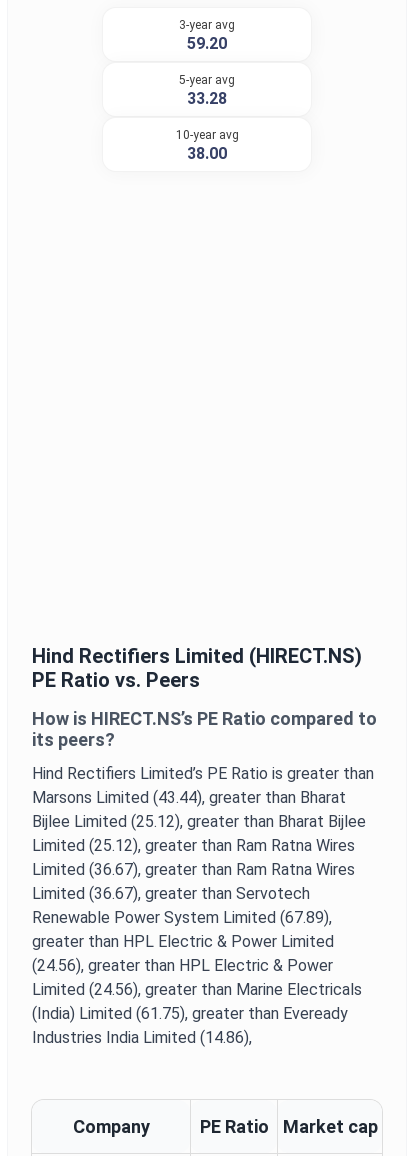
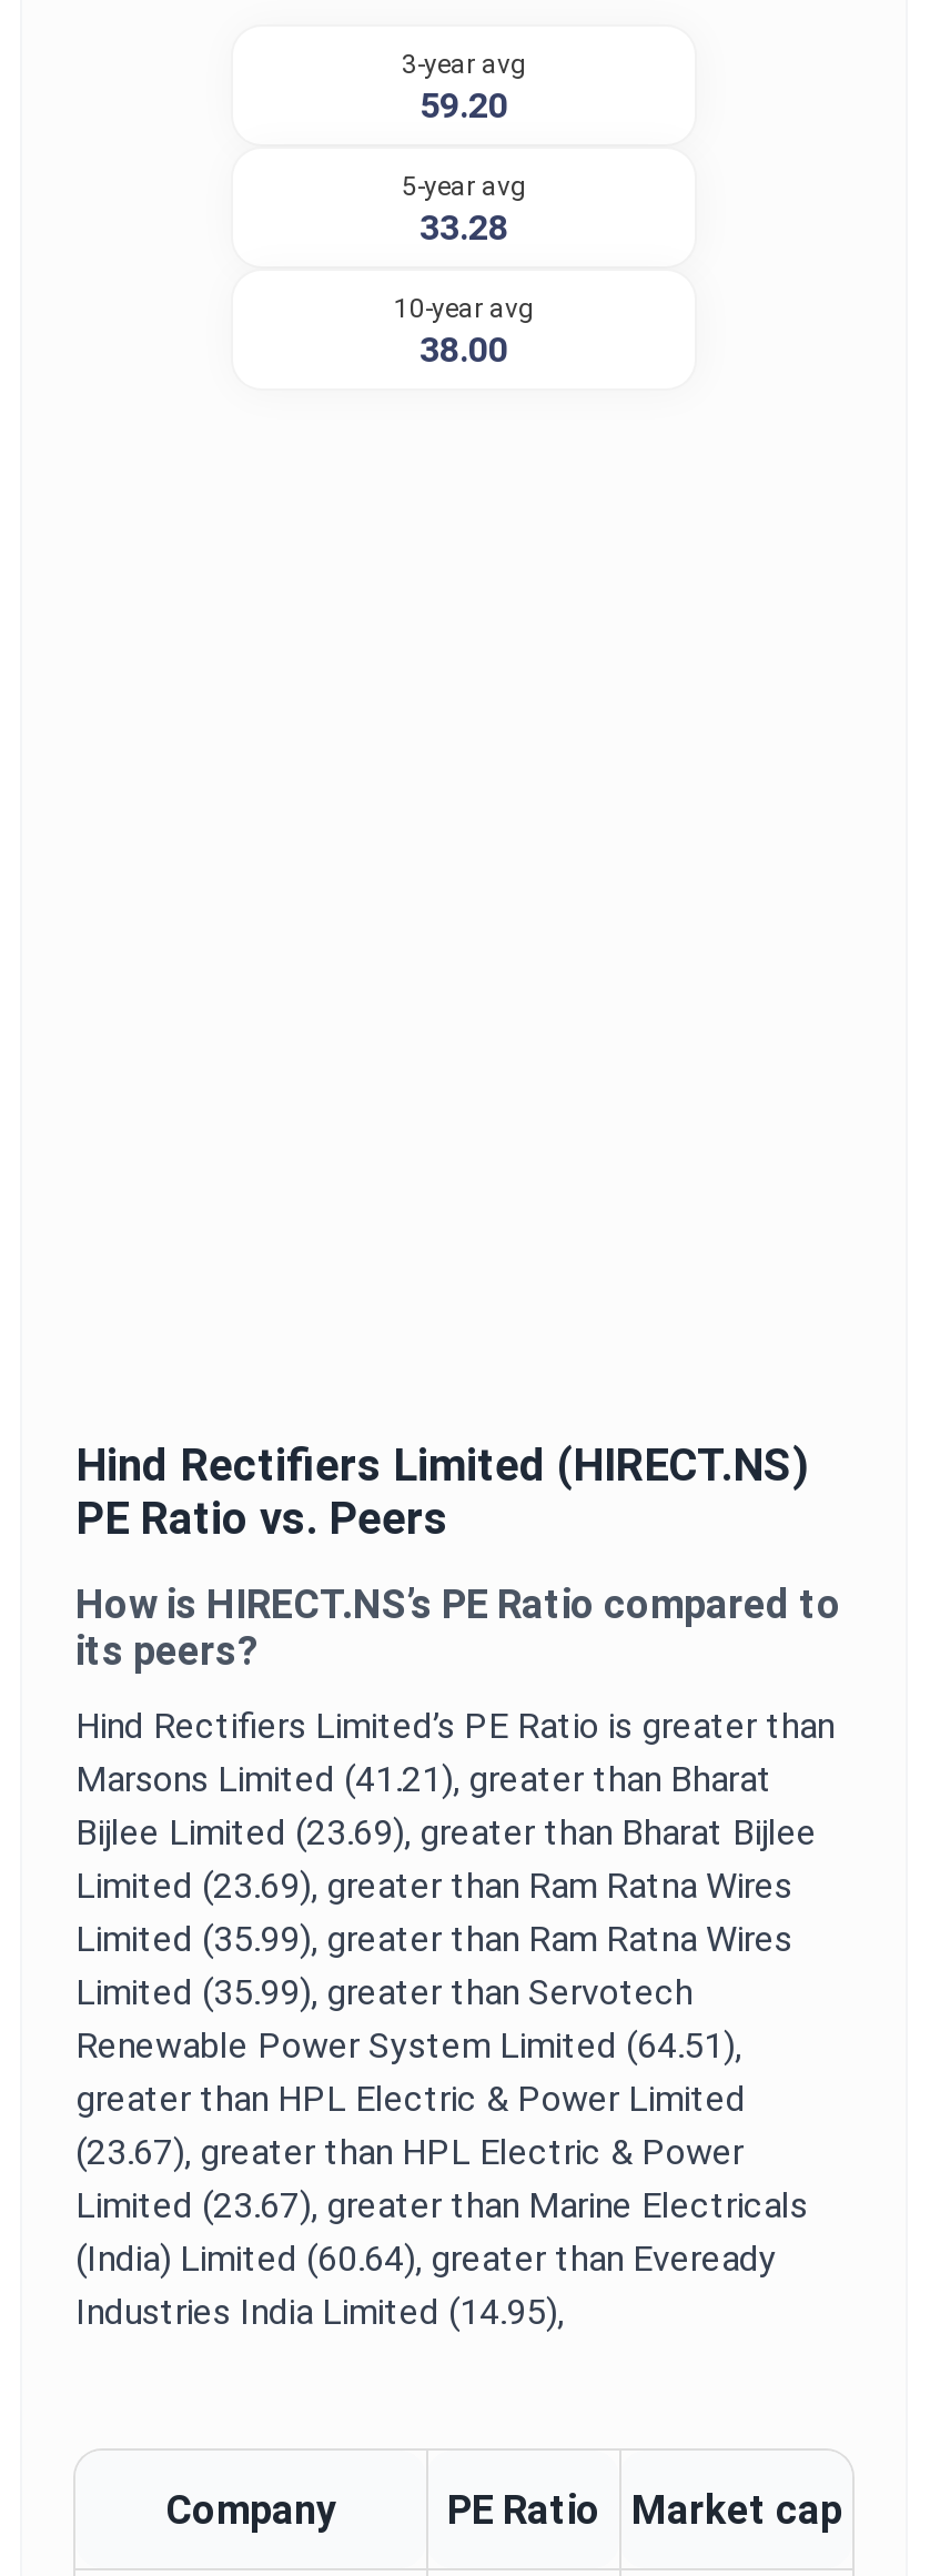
[32,788,346,807] Marsons Limited (43.44), greater than Bharat -> [75,1758,772,1800] Marsons Limited (41.21), greater than Bharat
[32,812,366,831] Bijlee Limited (25.12), greater than Bharat Bijlee -> [75,1811,817,1853] Bijlee Limited (23.69), greater than Bharat Bijlee
[32,836,355,855] Limited (25.12), greater than Ram Ratna Wires -> [75,1865,792,1907] Limited (23.69), greater than Ram Ratna Wires
[32,860,355,879] Limited (36.67), greater than Ram Ratna Wires -> [75,1918,792,1960] Limited (35.99), greater than Ram Ratna Wires
[32,884,310,903] Limited (36.67), greater than Servotech -> [75,1971,693,2013] Limited (35.99), greater than Servotech
[32,908,332,927] Renewable Power System Limited (67.89), -> [75,2024,741,2067] Renewable Power System Limited (64.51),
[32,956,333,975] (24.56), greater than HPL Electric & Power -> [75,2131,744,2173] (23.67), greater than HPL Electric & Power
[32,980,362,999] Limited (24.56), greater than Marine Electricals -> [75,2184,808,2226] Limited (23.67), greater than Marine Electricals
[32,1004,348,1023] (India) Limited (61.75), greater than Eveready -> [75,2237,777,2280] (India) Limited (60.64), greater than Eveready
[32,1028,252,1047] Industries India Limited (14.86), -> [75,2291,564,2333] Industries India Limited (14.95),

